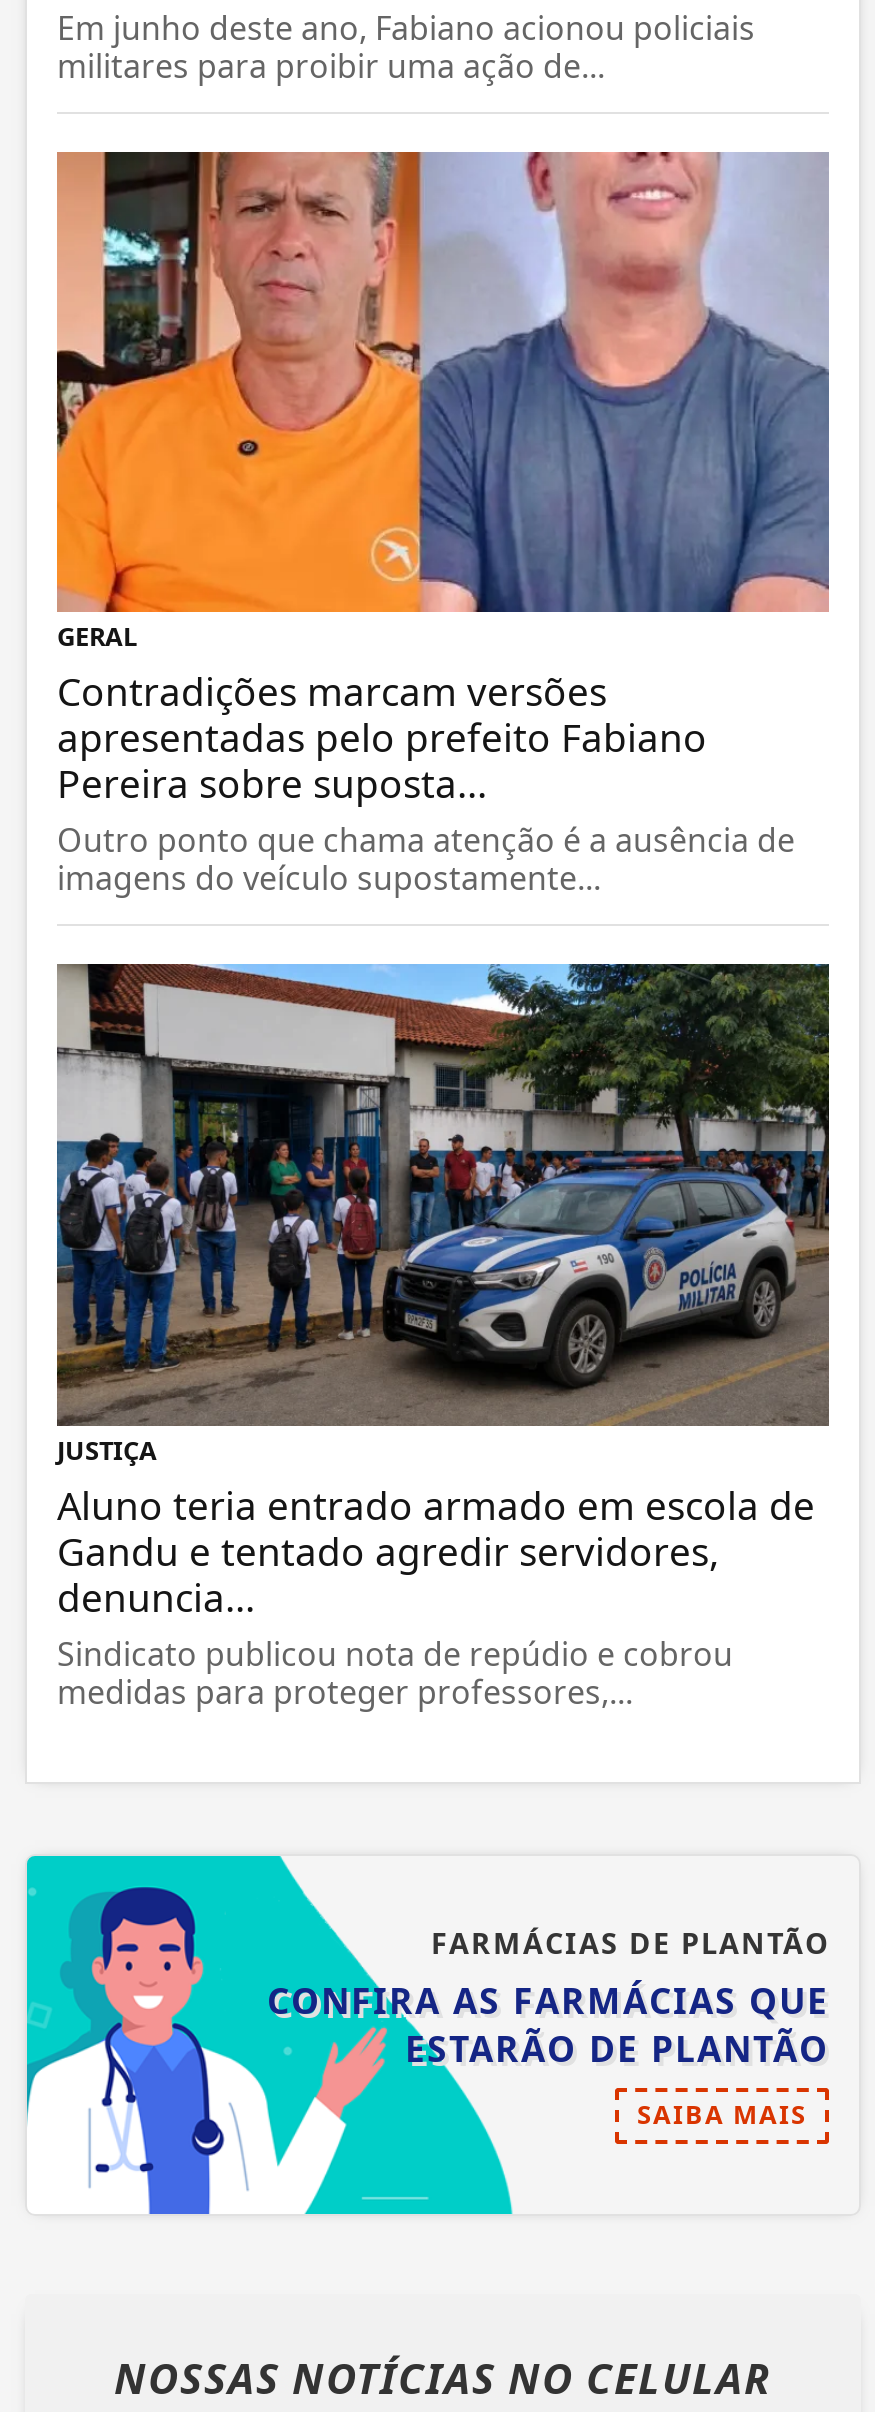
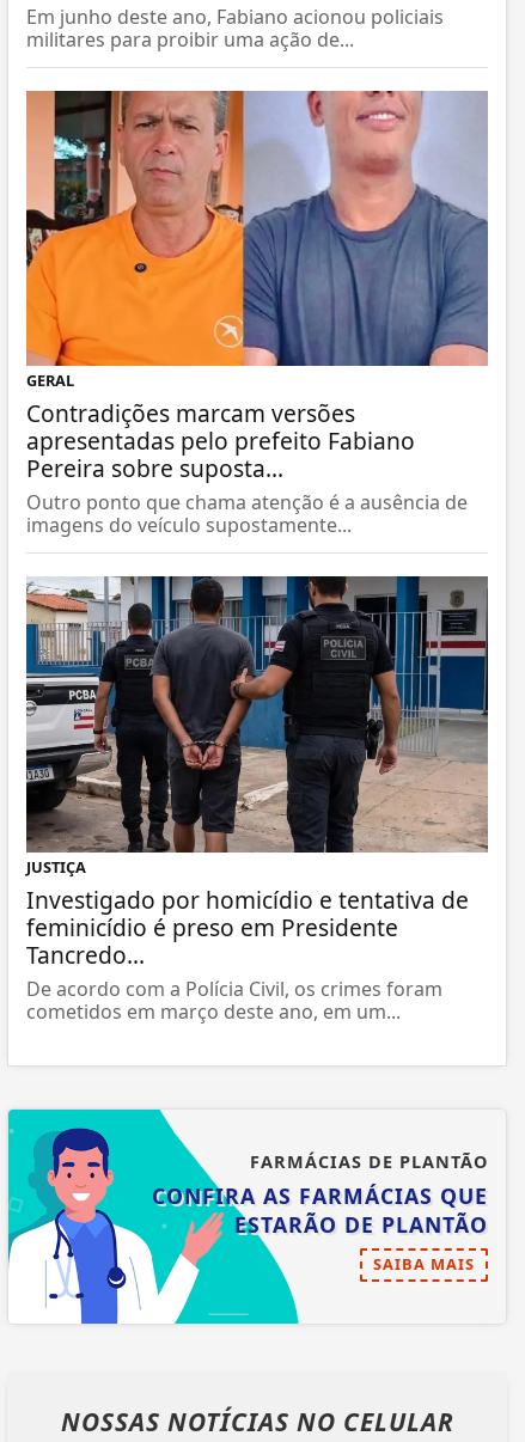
[55,962,829,1714] [image] | Aluno teria entrado armado em escola de | Gandu e tentado agredir servidores, | denuncia... | Sindicato publicou nota de repúdio e cobrou | medidas para proteger professores,... -> [25,575,488,1025] [image] | Investigado por homicídio e tentativa de | feminicídio é preso em Presidente | Tancredo... | De acordo com a Polícia Civil, os crimes foram | cometidos em março deste ano, em um...

